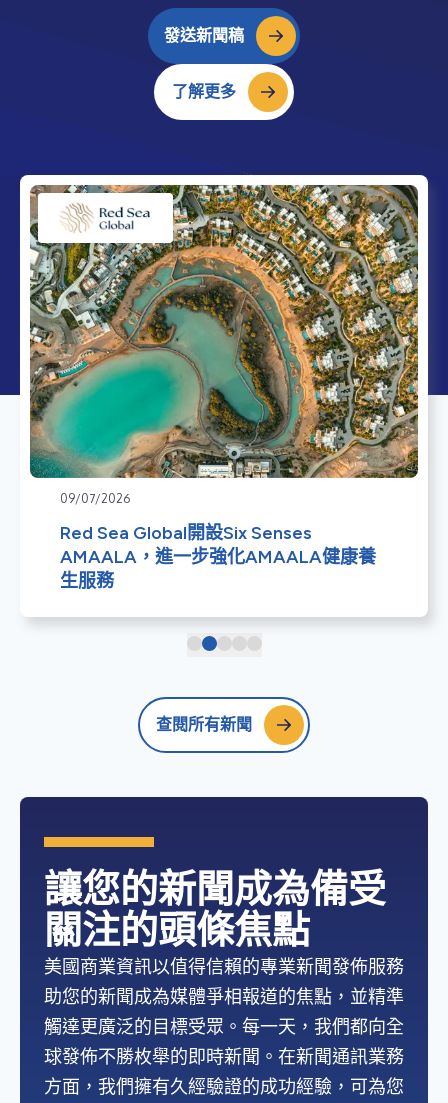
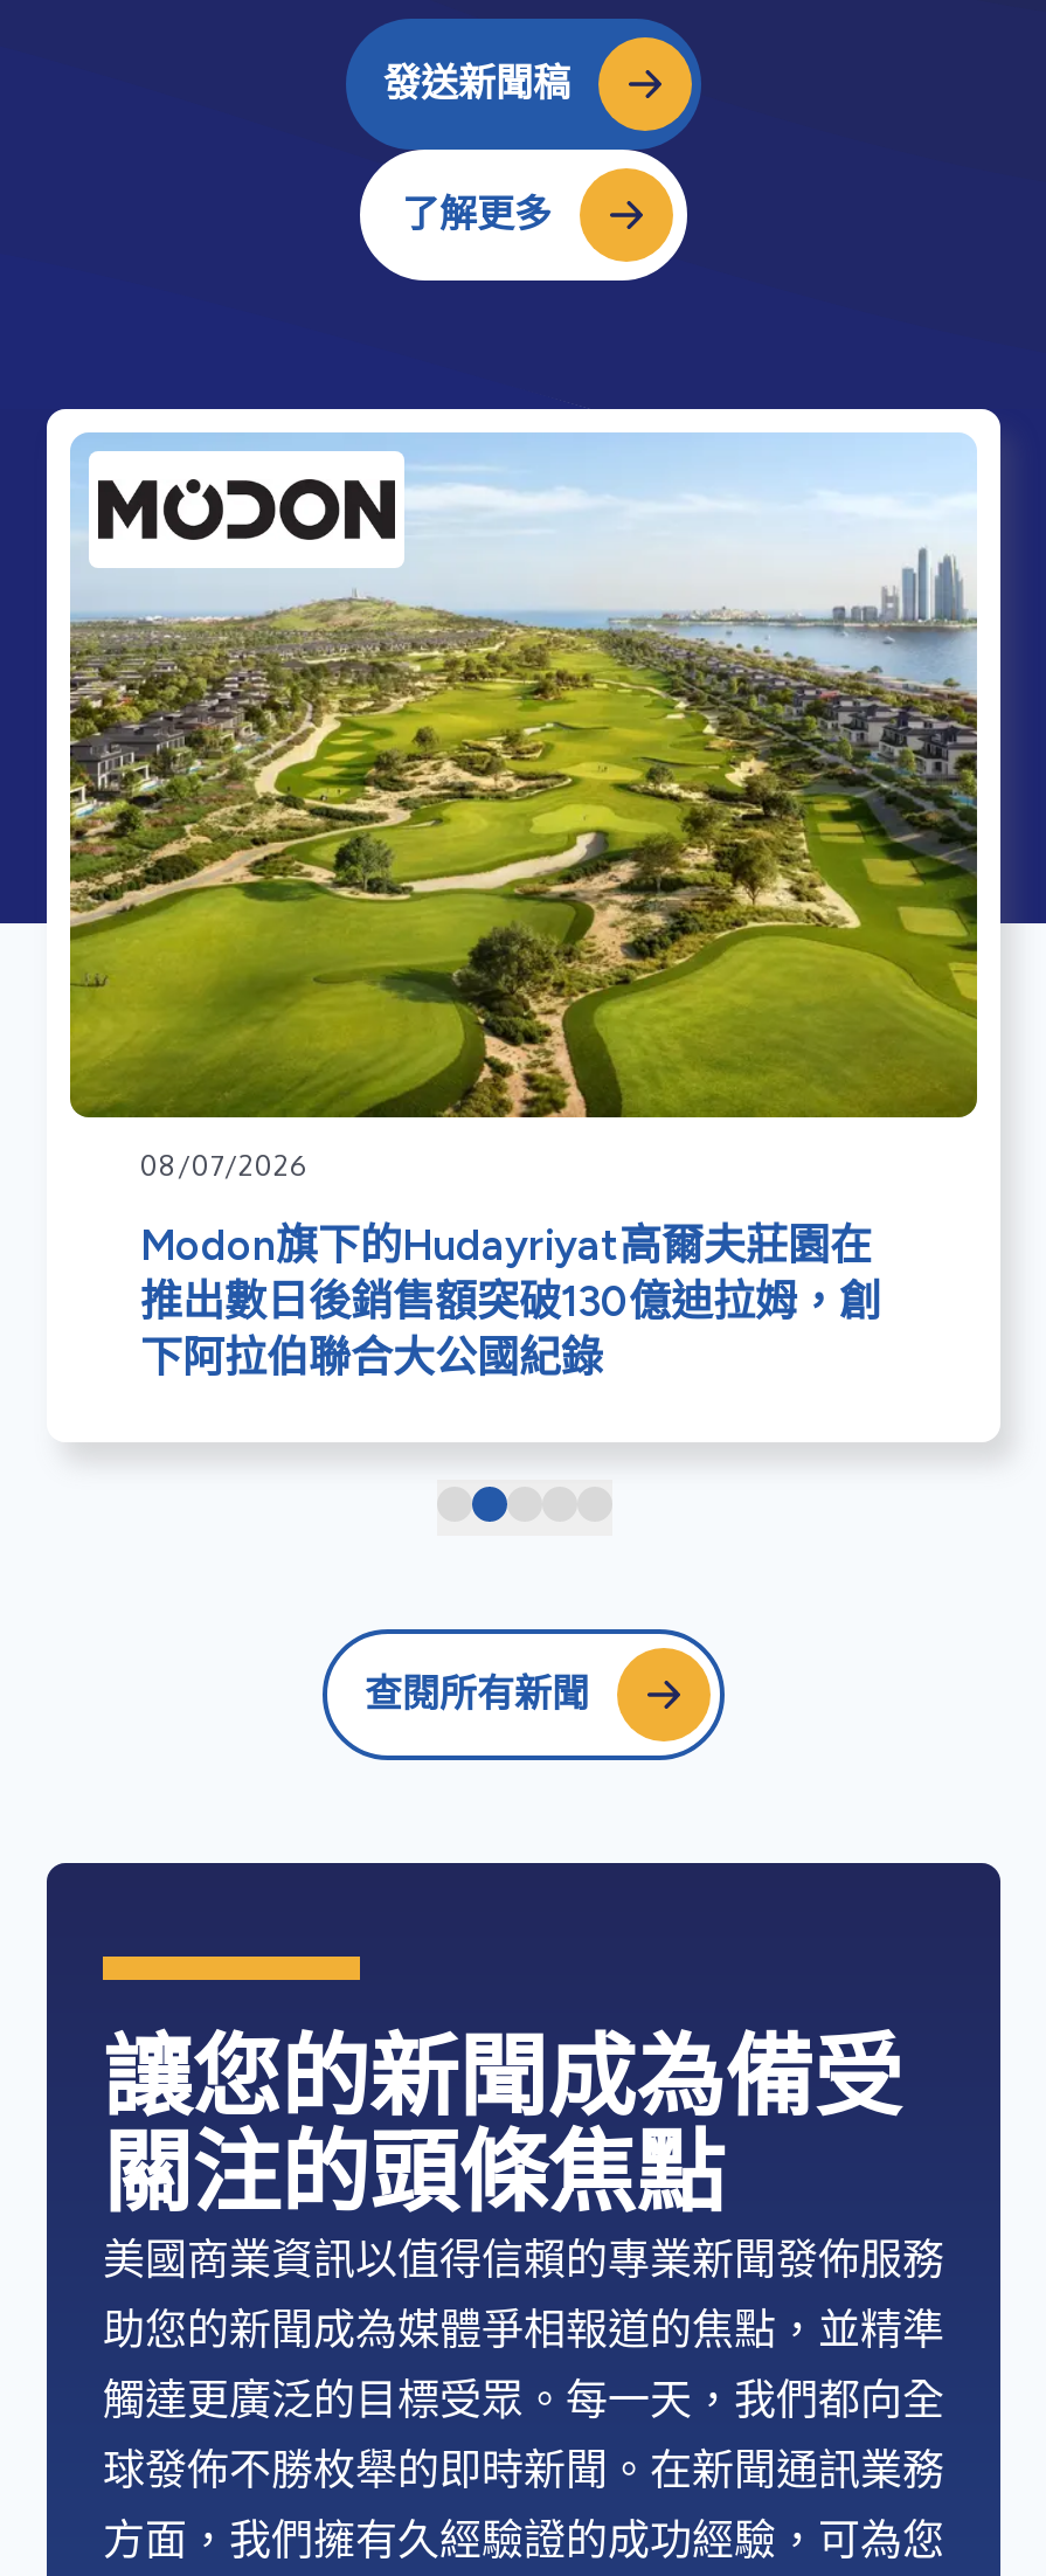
[29,184,419,506] [image] | 09/07/2026 -> [68,432,979,1183] [image] | 08/07/2026
[60,522,376,592] Red Sea Global開設Six Senses | AMAALA，進一步強化AMAALA健康養 | 生服務 -> [140,1220,881,1384] Modon旗下的Hudayriyat高爾夫莊園在 | 推出數日後銷售額突破130億迪拉姆，創 | 下阿拉伯聯合大公國紀錄

